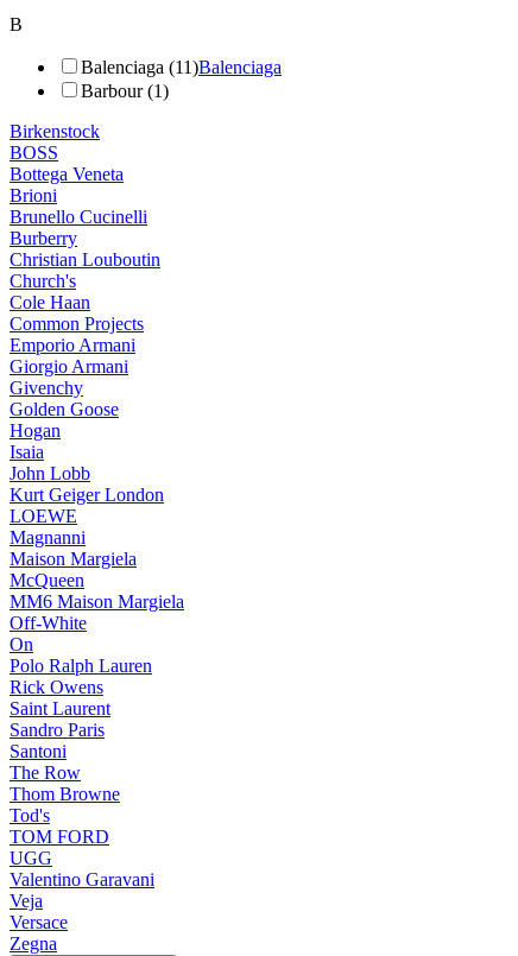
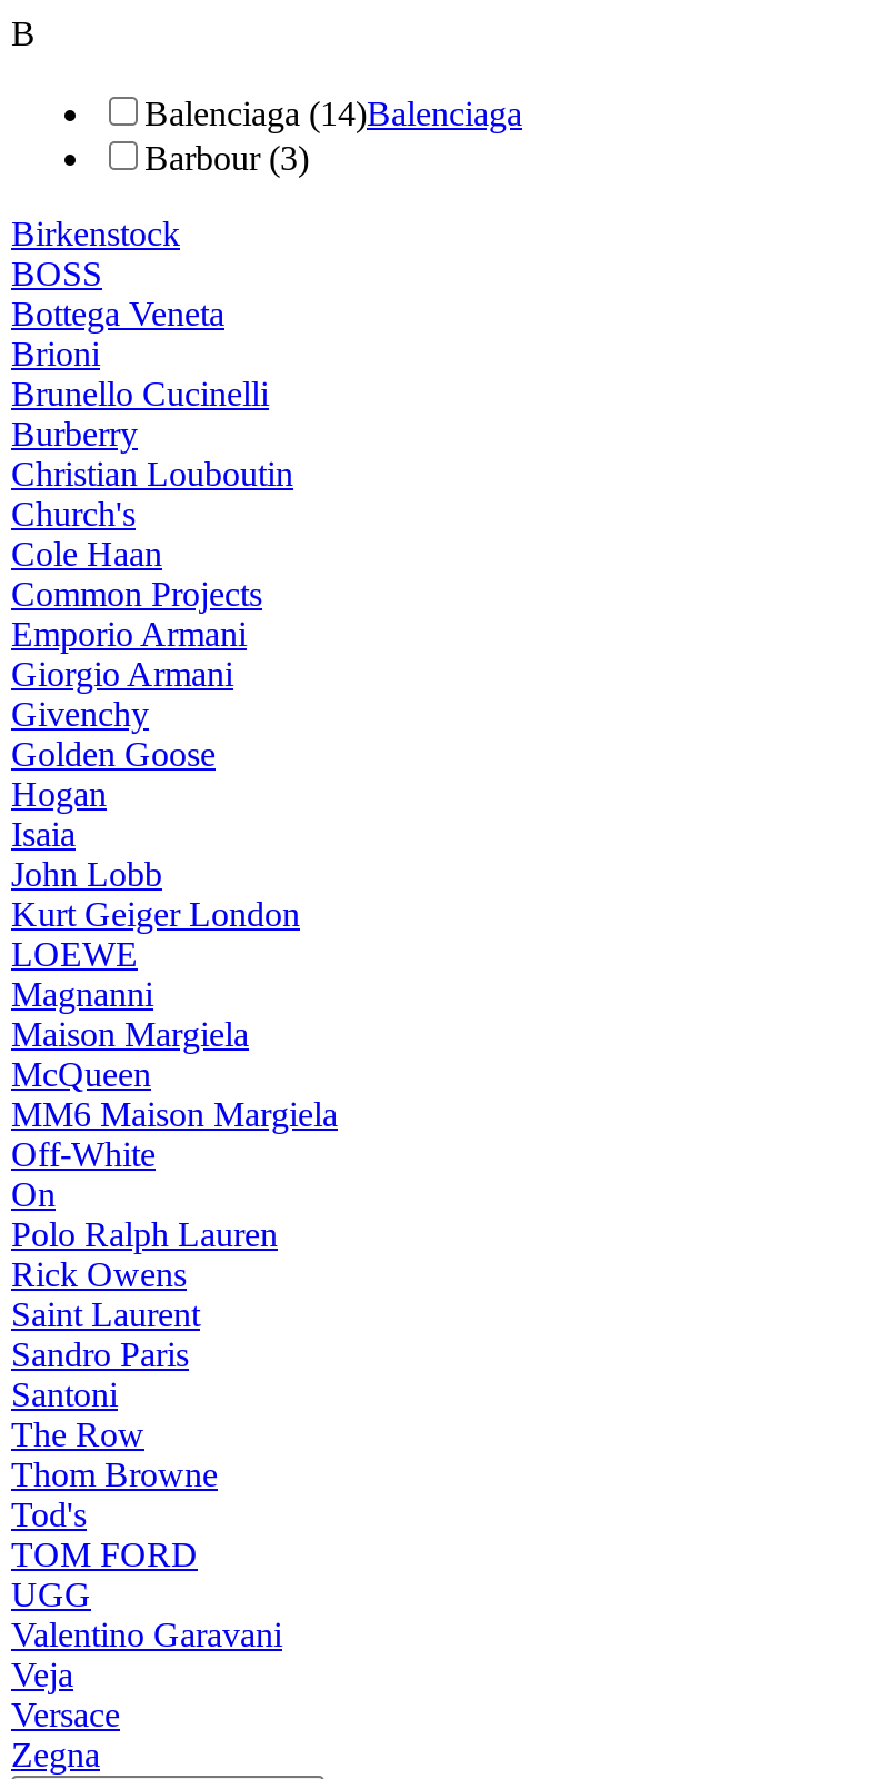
[81,57,282,77] Balenciaga (11)Balenciaga -> [144,95,522,133] Balenciaga (14)Balenciaga
[81,80,169,100] Barbour (1) -> [144,139,309,177] Barbour (3)

